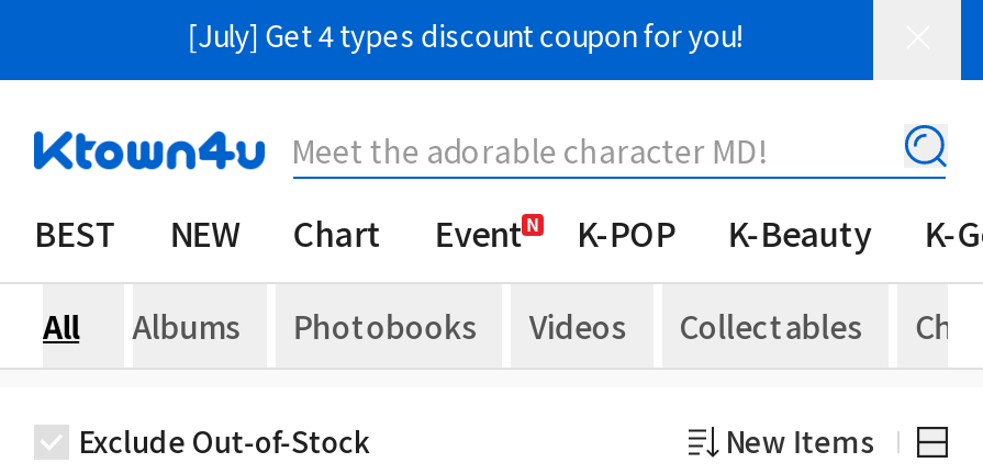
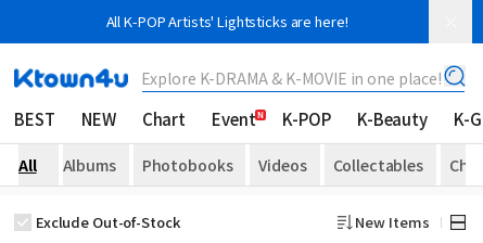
[187,14,742,56] [July] Get 4 types discount coupon for you! -> [106,11,348,31] All K-POP Artists' Lightsticks are here!
[291,128,766,172] Meet the adorable character MD! -> [141,67,442,89] Explore K-DRAMA & K-MOVIE in one place!

